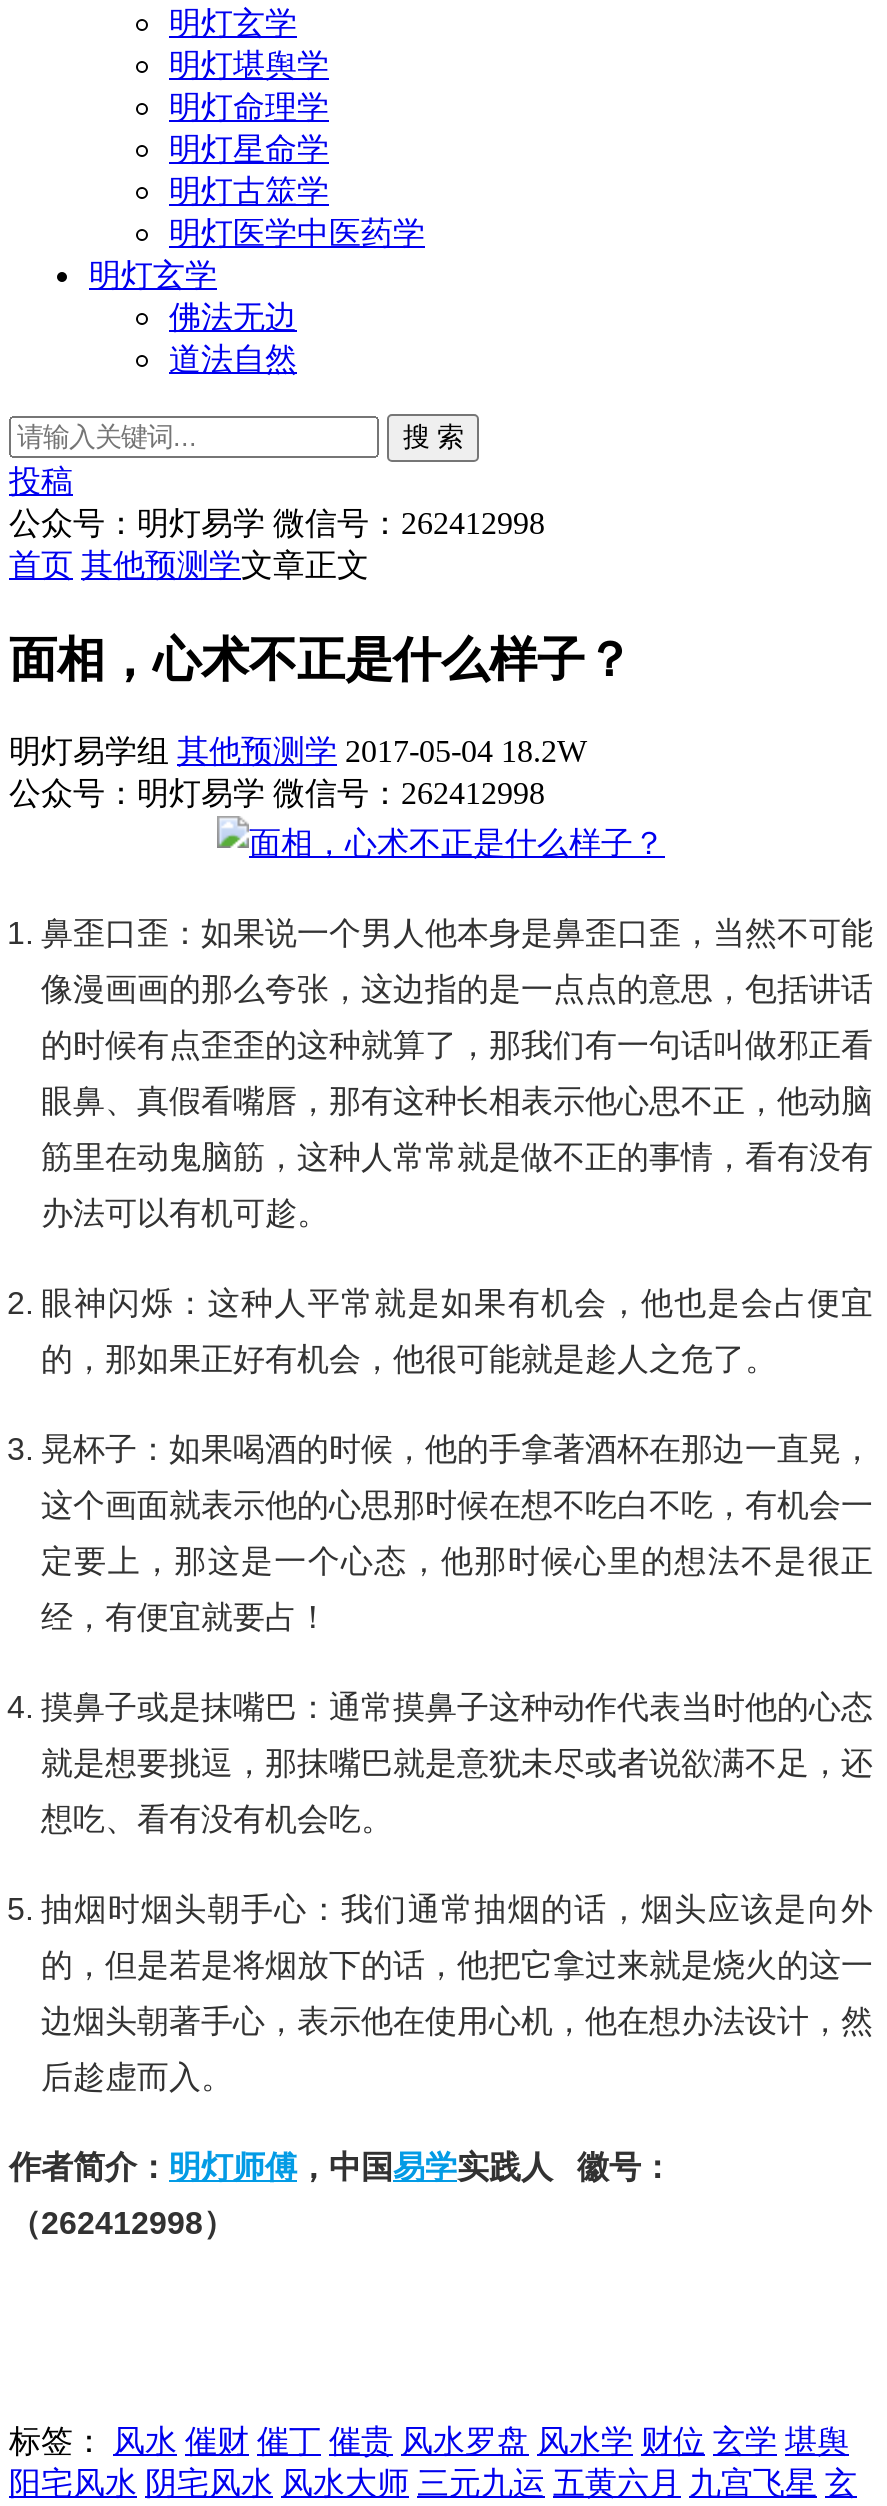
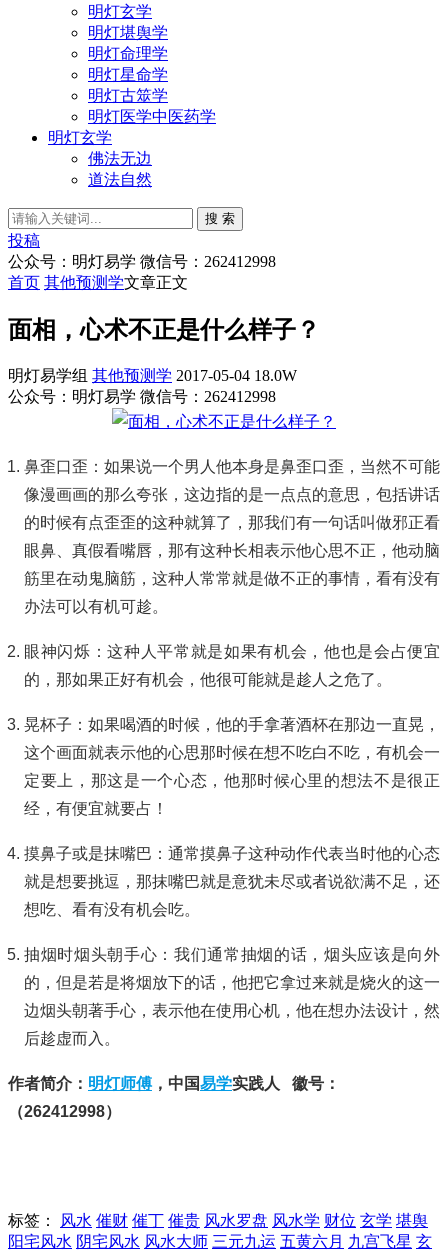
[9,734,587,768] 明灯易学组 其他预测学 2017-05-04 18.2W -> [8,367,297,384] 明灯易学组 其他预测学 2017-05-04 18.0W

